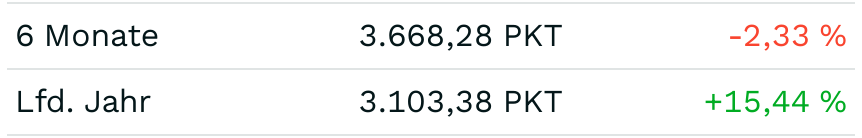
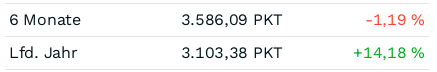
[358,16,563,54] 3.668,28 PKT -> [181,10,283,29] 3.586,09 PKT
[727,16,847,54] -2,33% -> [365,10,425,29] -1,19%
[704,82,847,120] +15,44% -> [353,43,425,62] +14,18%

